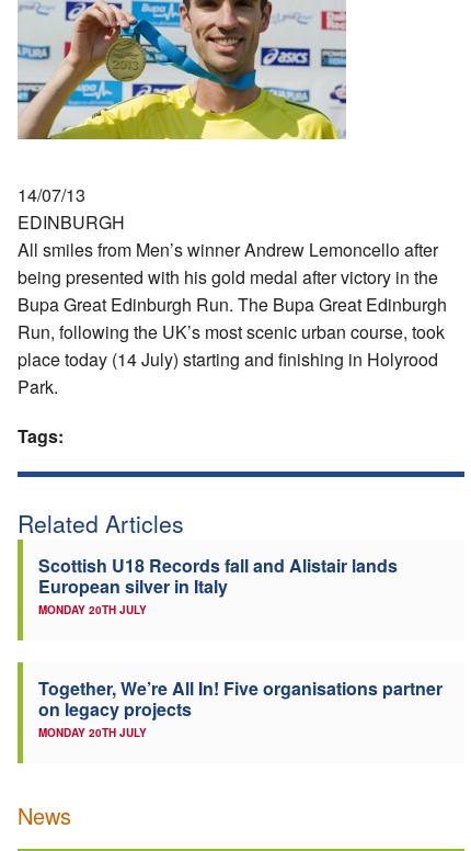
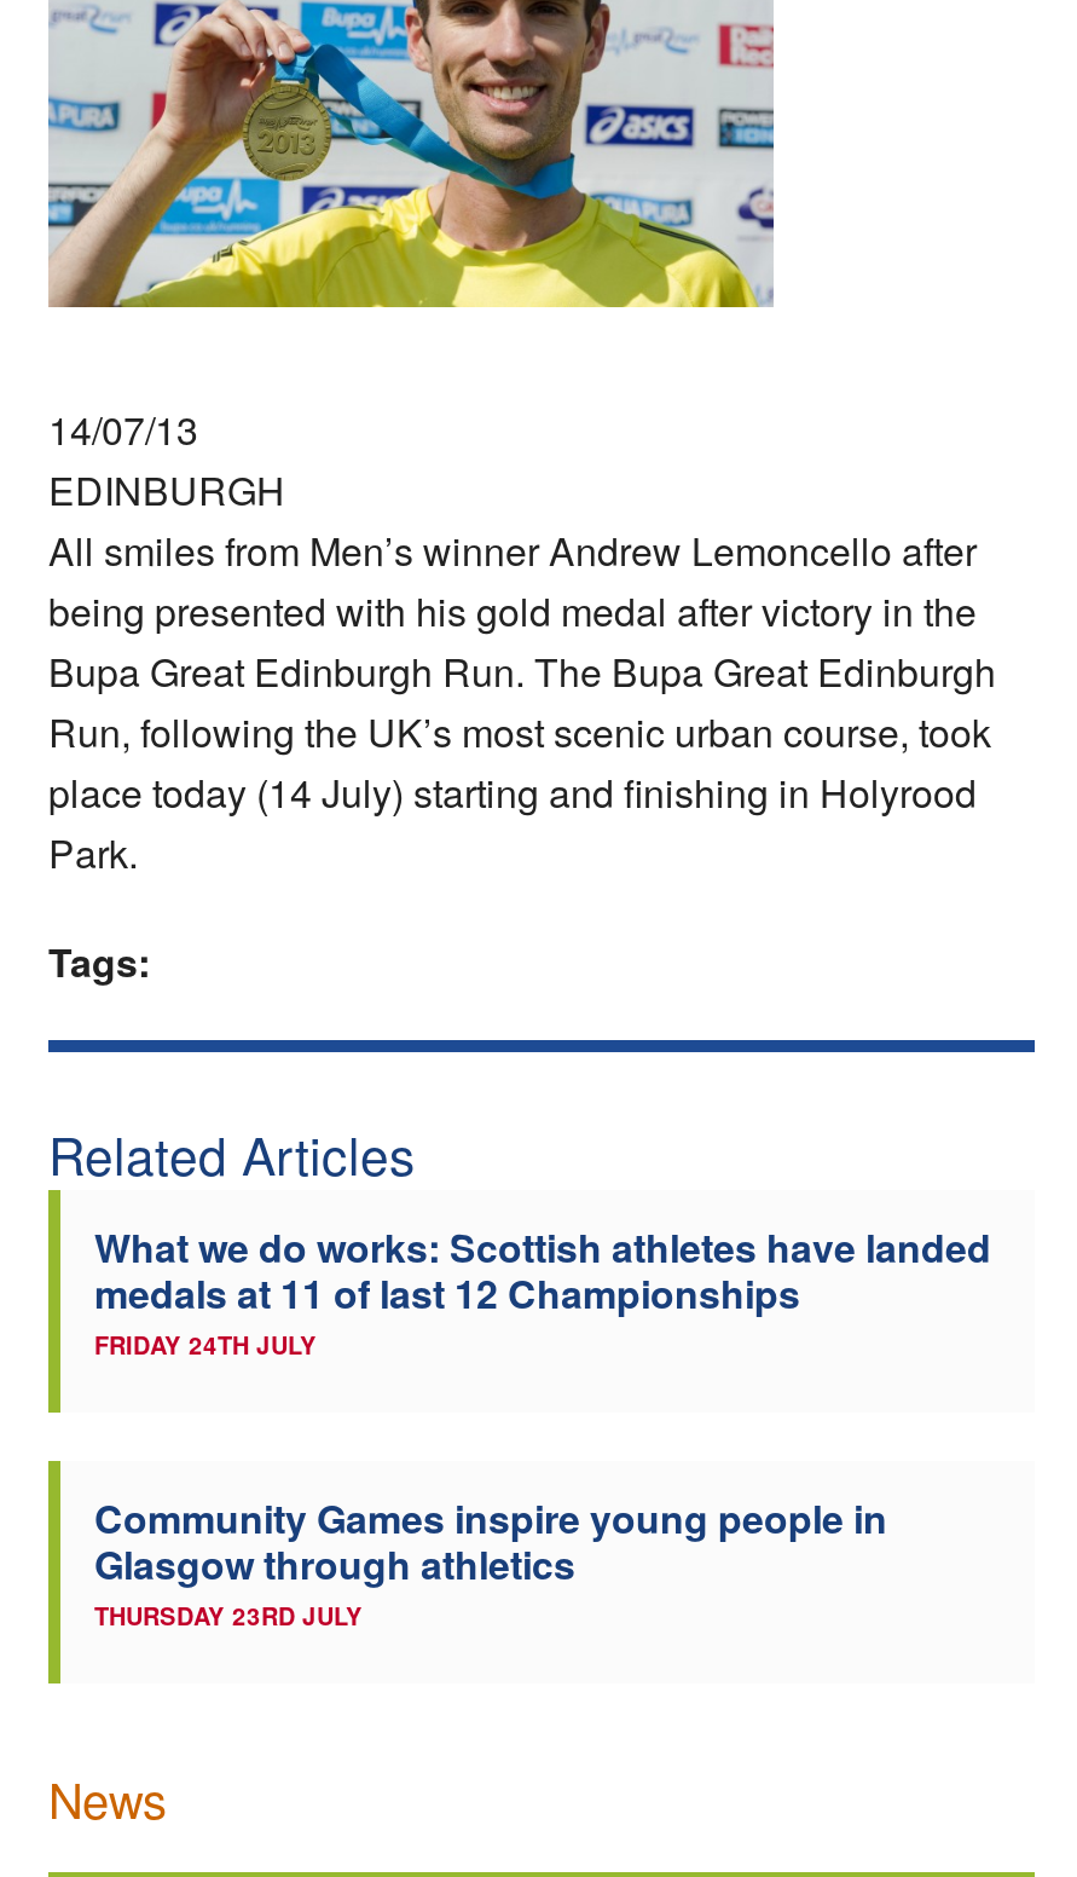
[38,553,398,617] Scottish U18 Records fall and Alistair lands | European silver in Italy | MONDAY 20TH JULY -> [94,1219,991,1362] What we do works: Scottish athletes have landed | medals at 11 of last 12 Championships | FRIDAY 24TH JULY
[38,676,443,740] Together, We’re All In! Five organisations partner | on legacy projects | MONDAY 20TH JULY -> [94,1490,887,1633] Community Games inspire young people in | Glasgow through athletics | THURSDAY 23RD JULY

